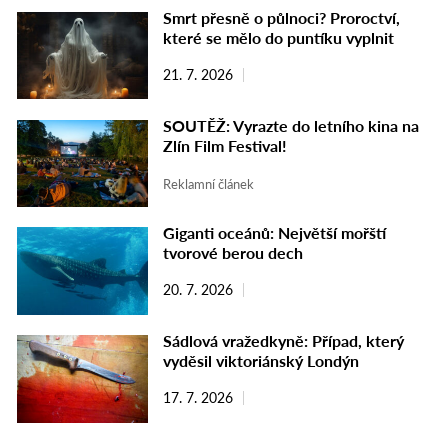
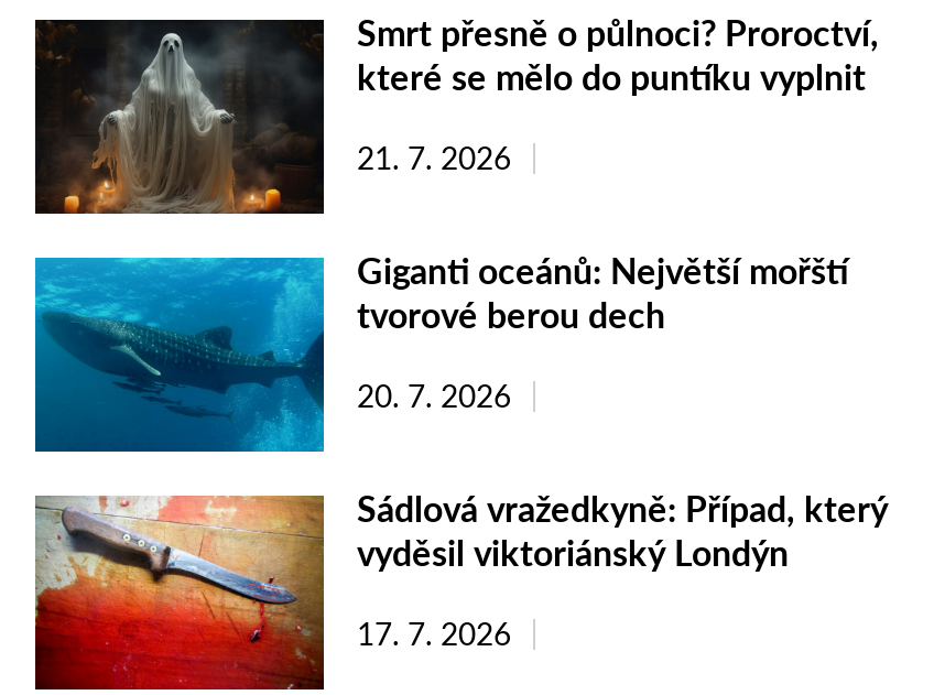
[16,116,419,208] [image] | SOUTĚŽ: Vyrazte do letního kina na | Zlín Film Festival! | Reklamní článek -> none

